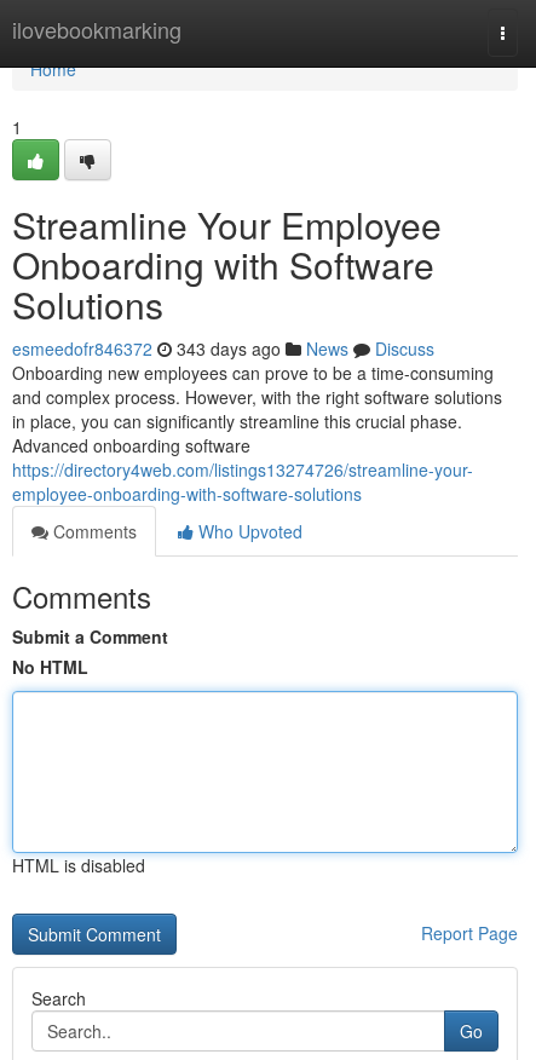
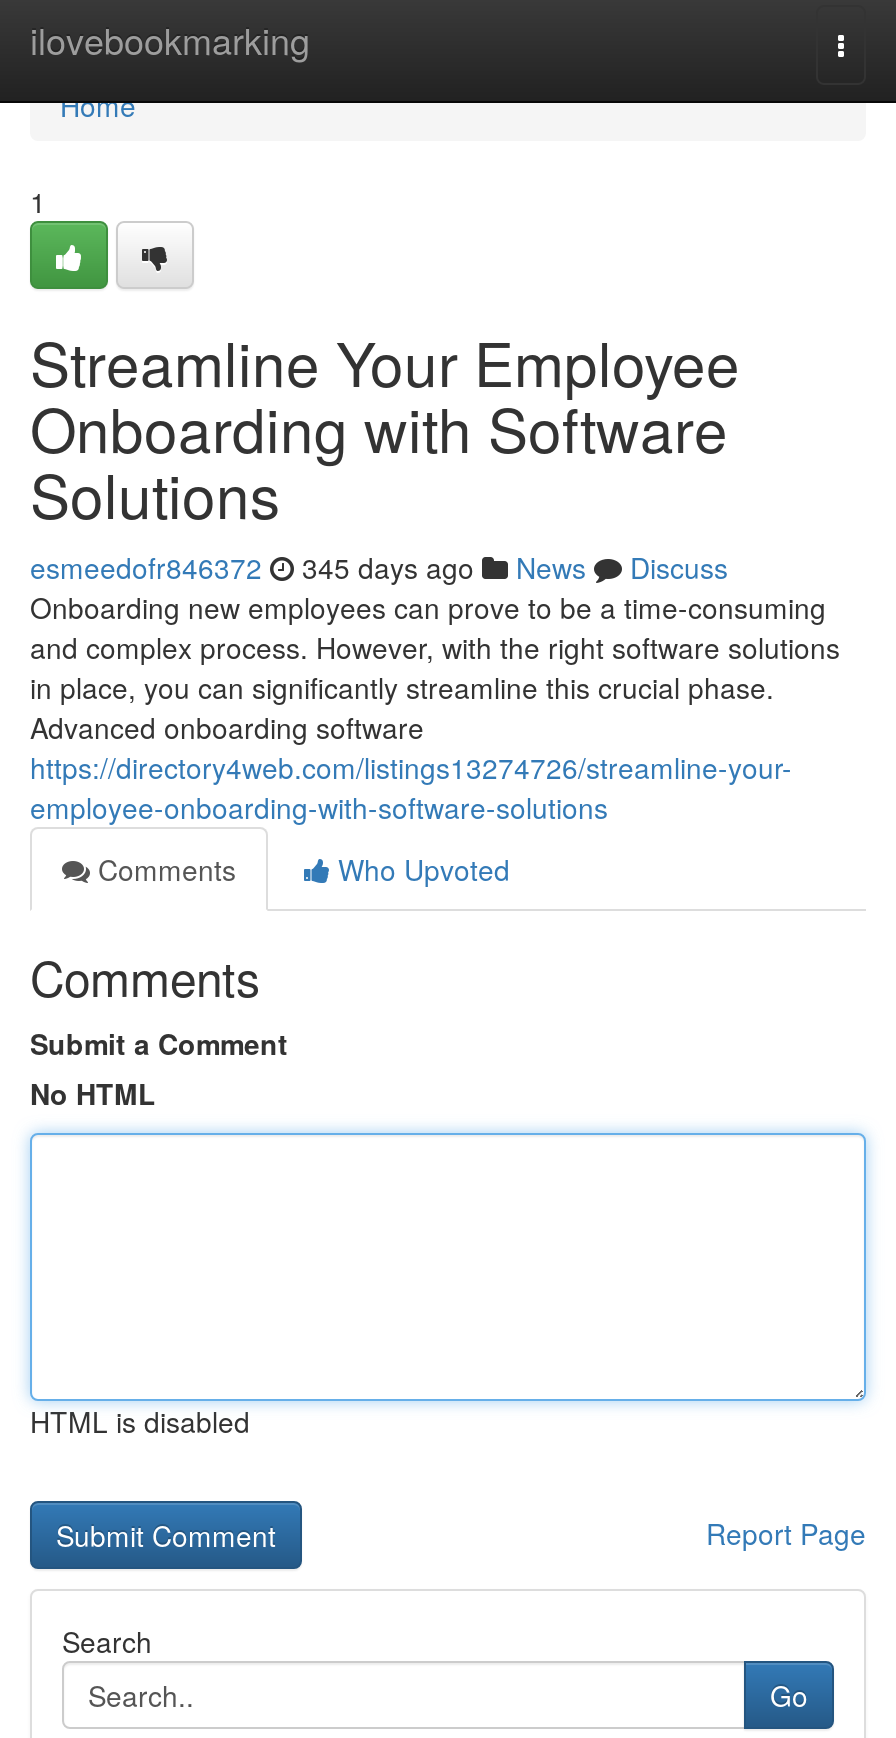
[12,336,434,361] esmeedofr846372 343 days ago News Discuss -> [30,547,728,587] esmeedofr846372 345 days ago News Discuss

